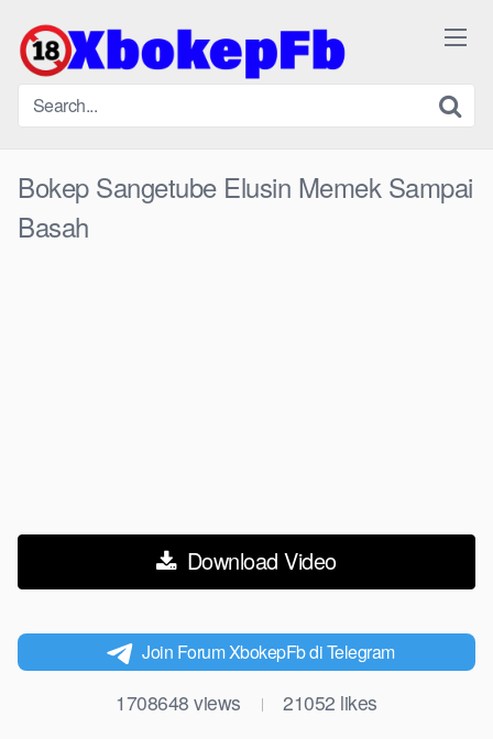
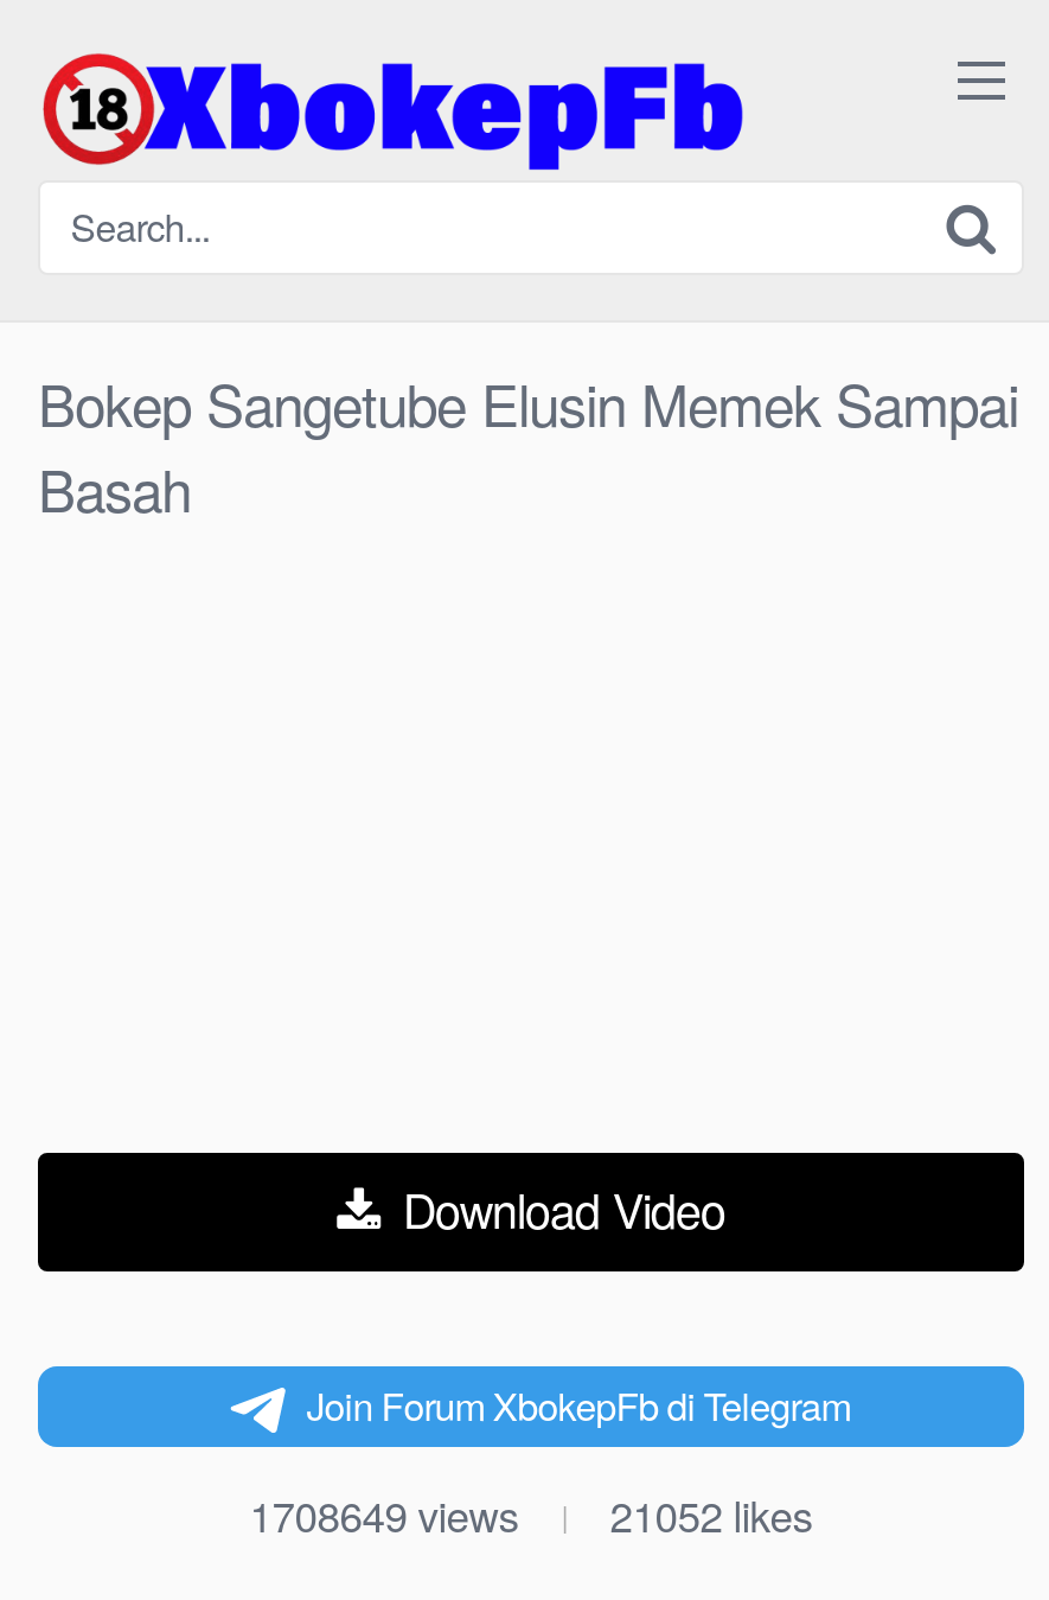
[116,688,241,716] 1708648 views -> [249,1485,519,1544] 1708649 views

